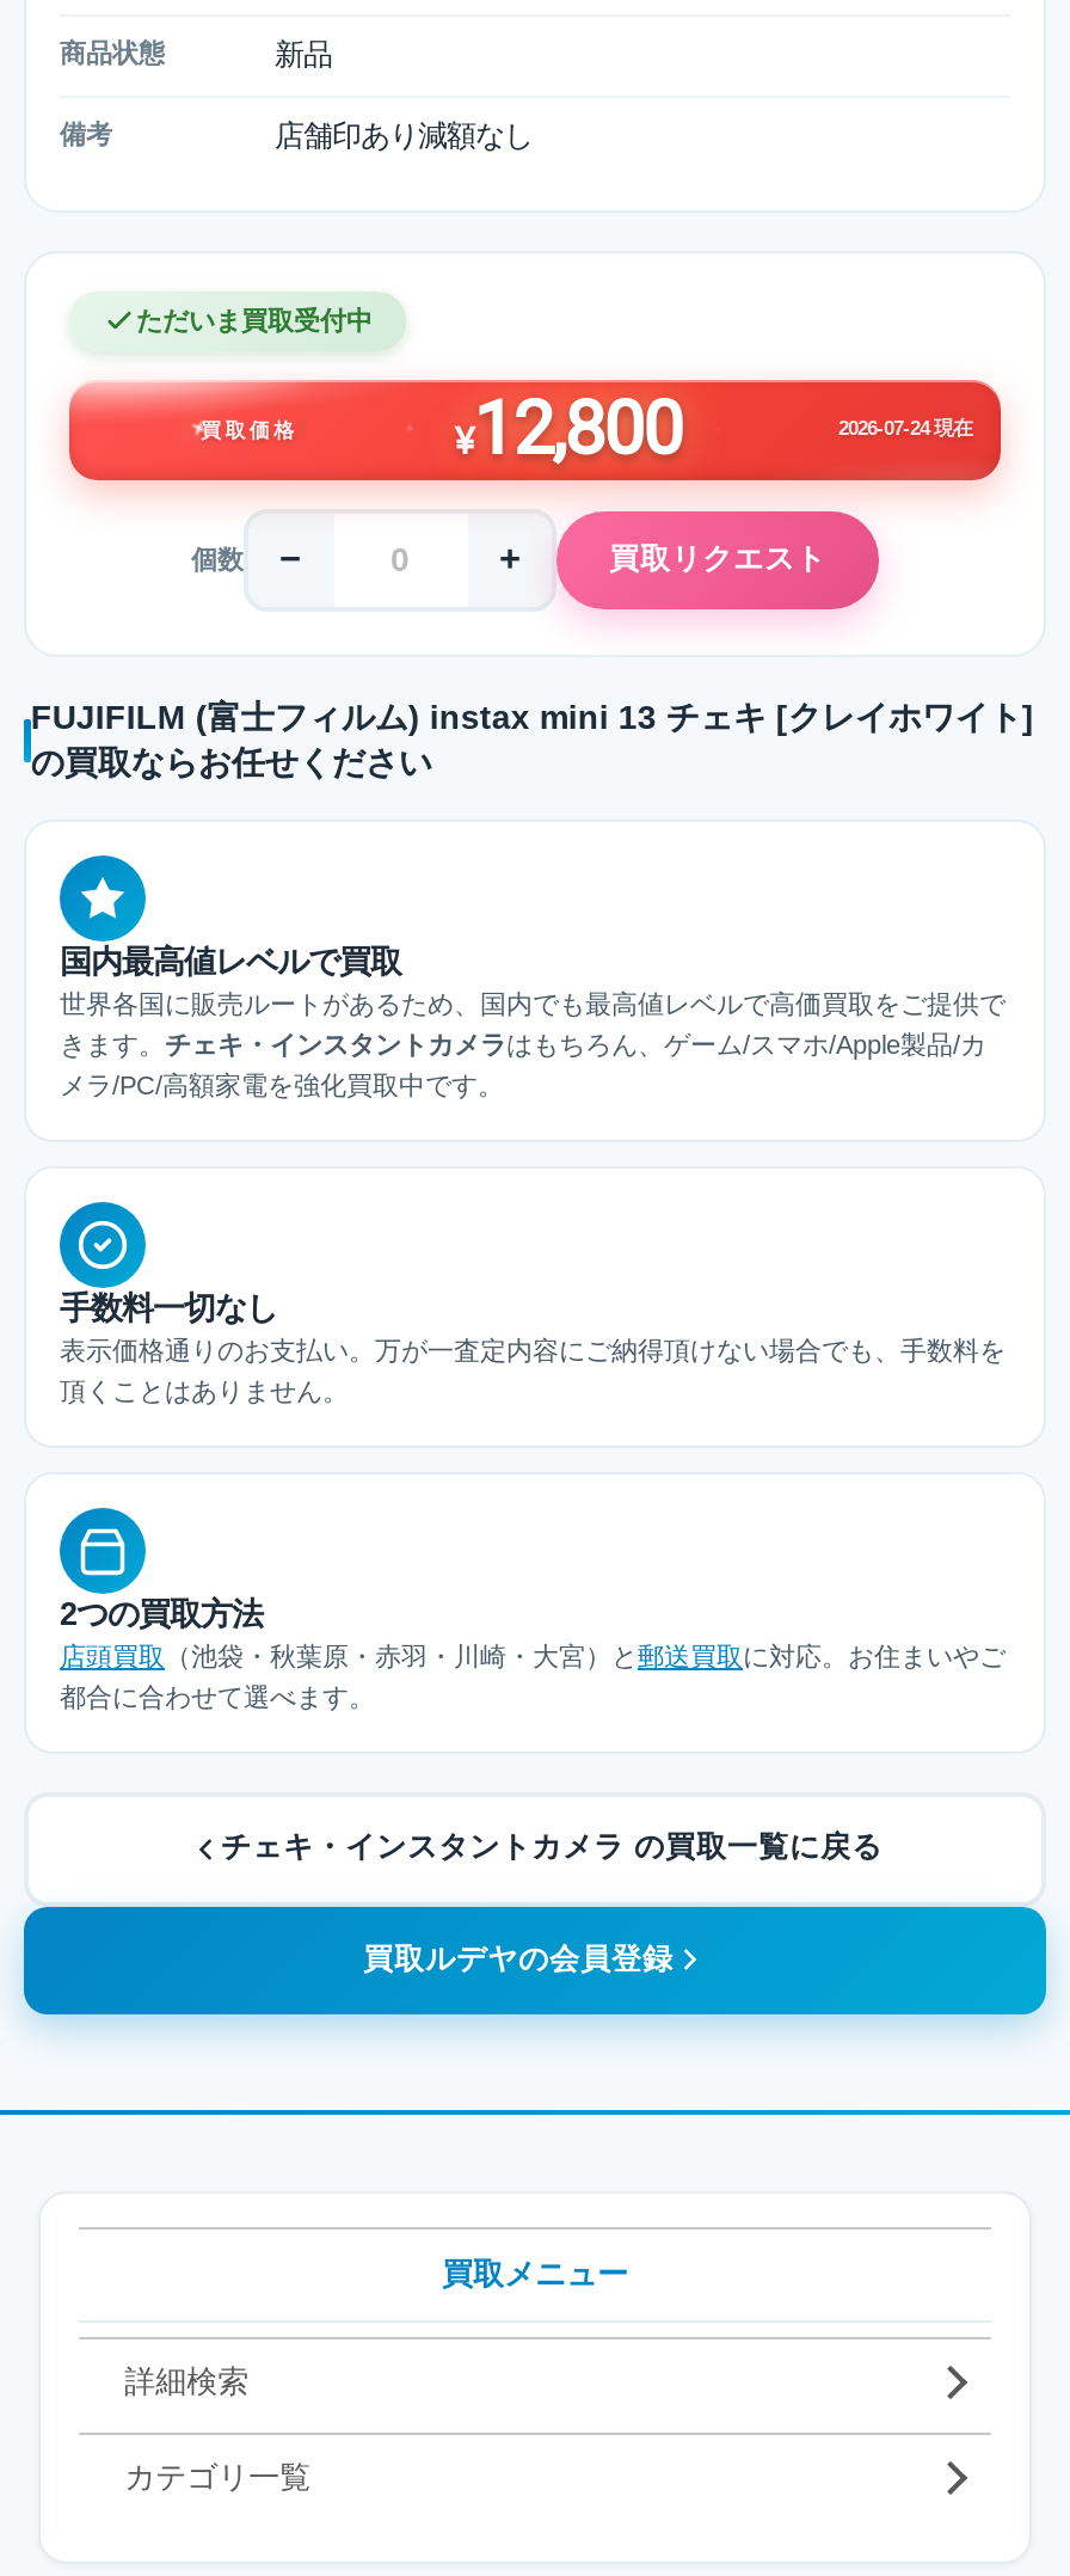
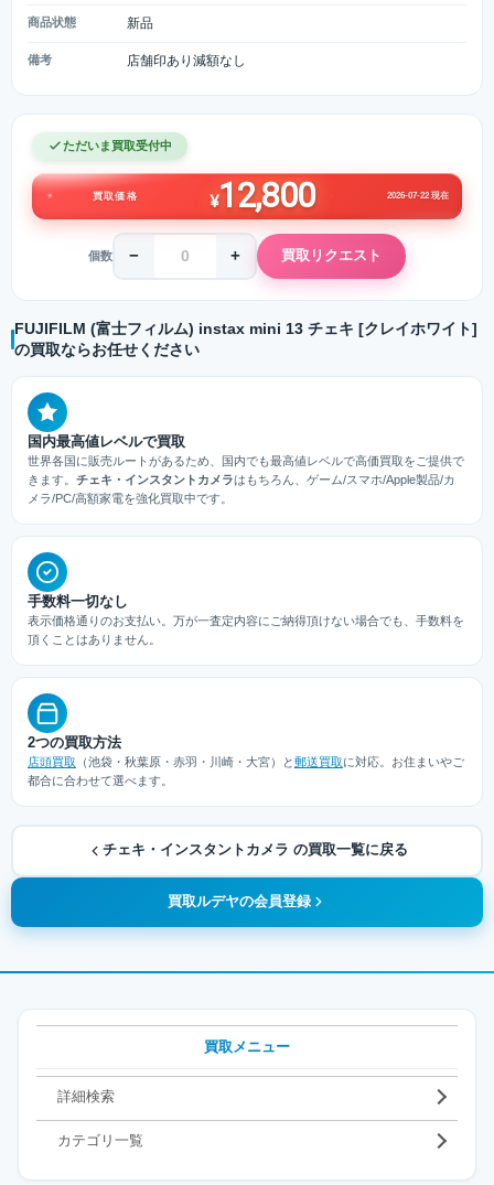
[838,416,972,440] 2026-07-24 現在 -> [387,190,449,201] 2026-07-22 現在

